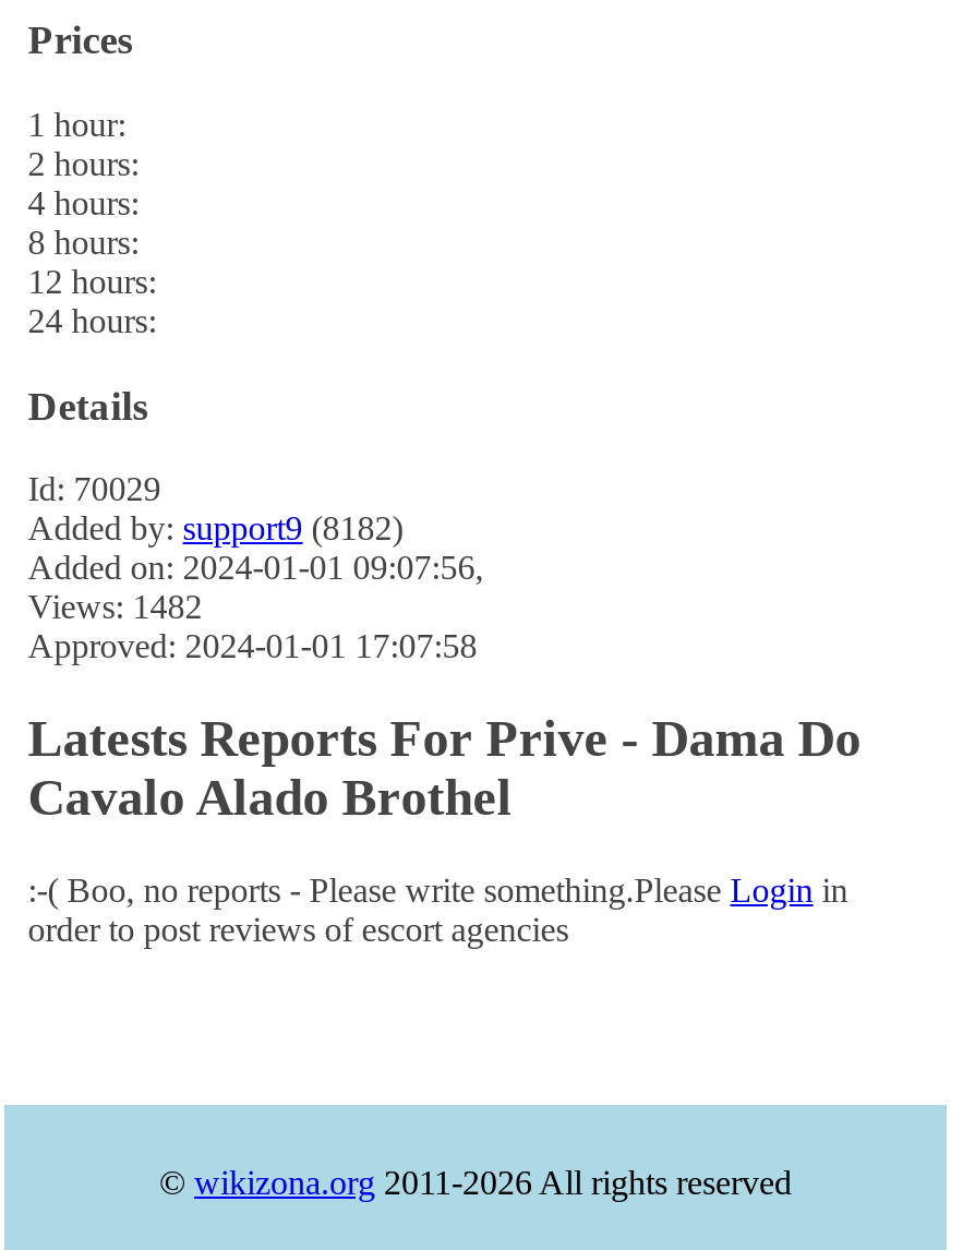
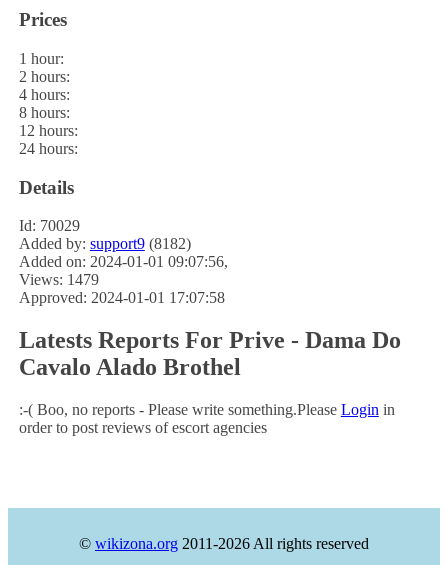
[28,589,202,626] Views: 1482 -> [19,271,99,288] Views: 1479

